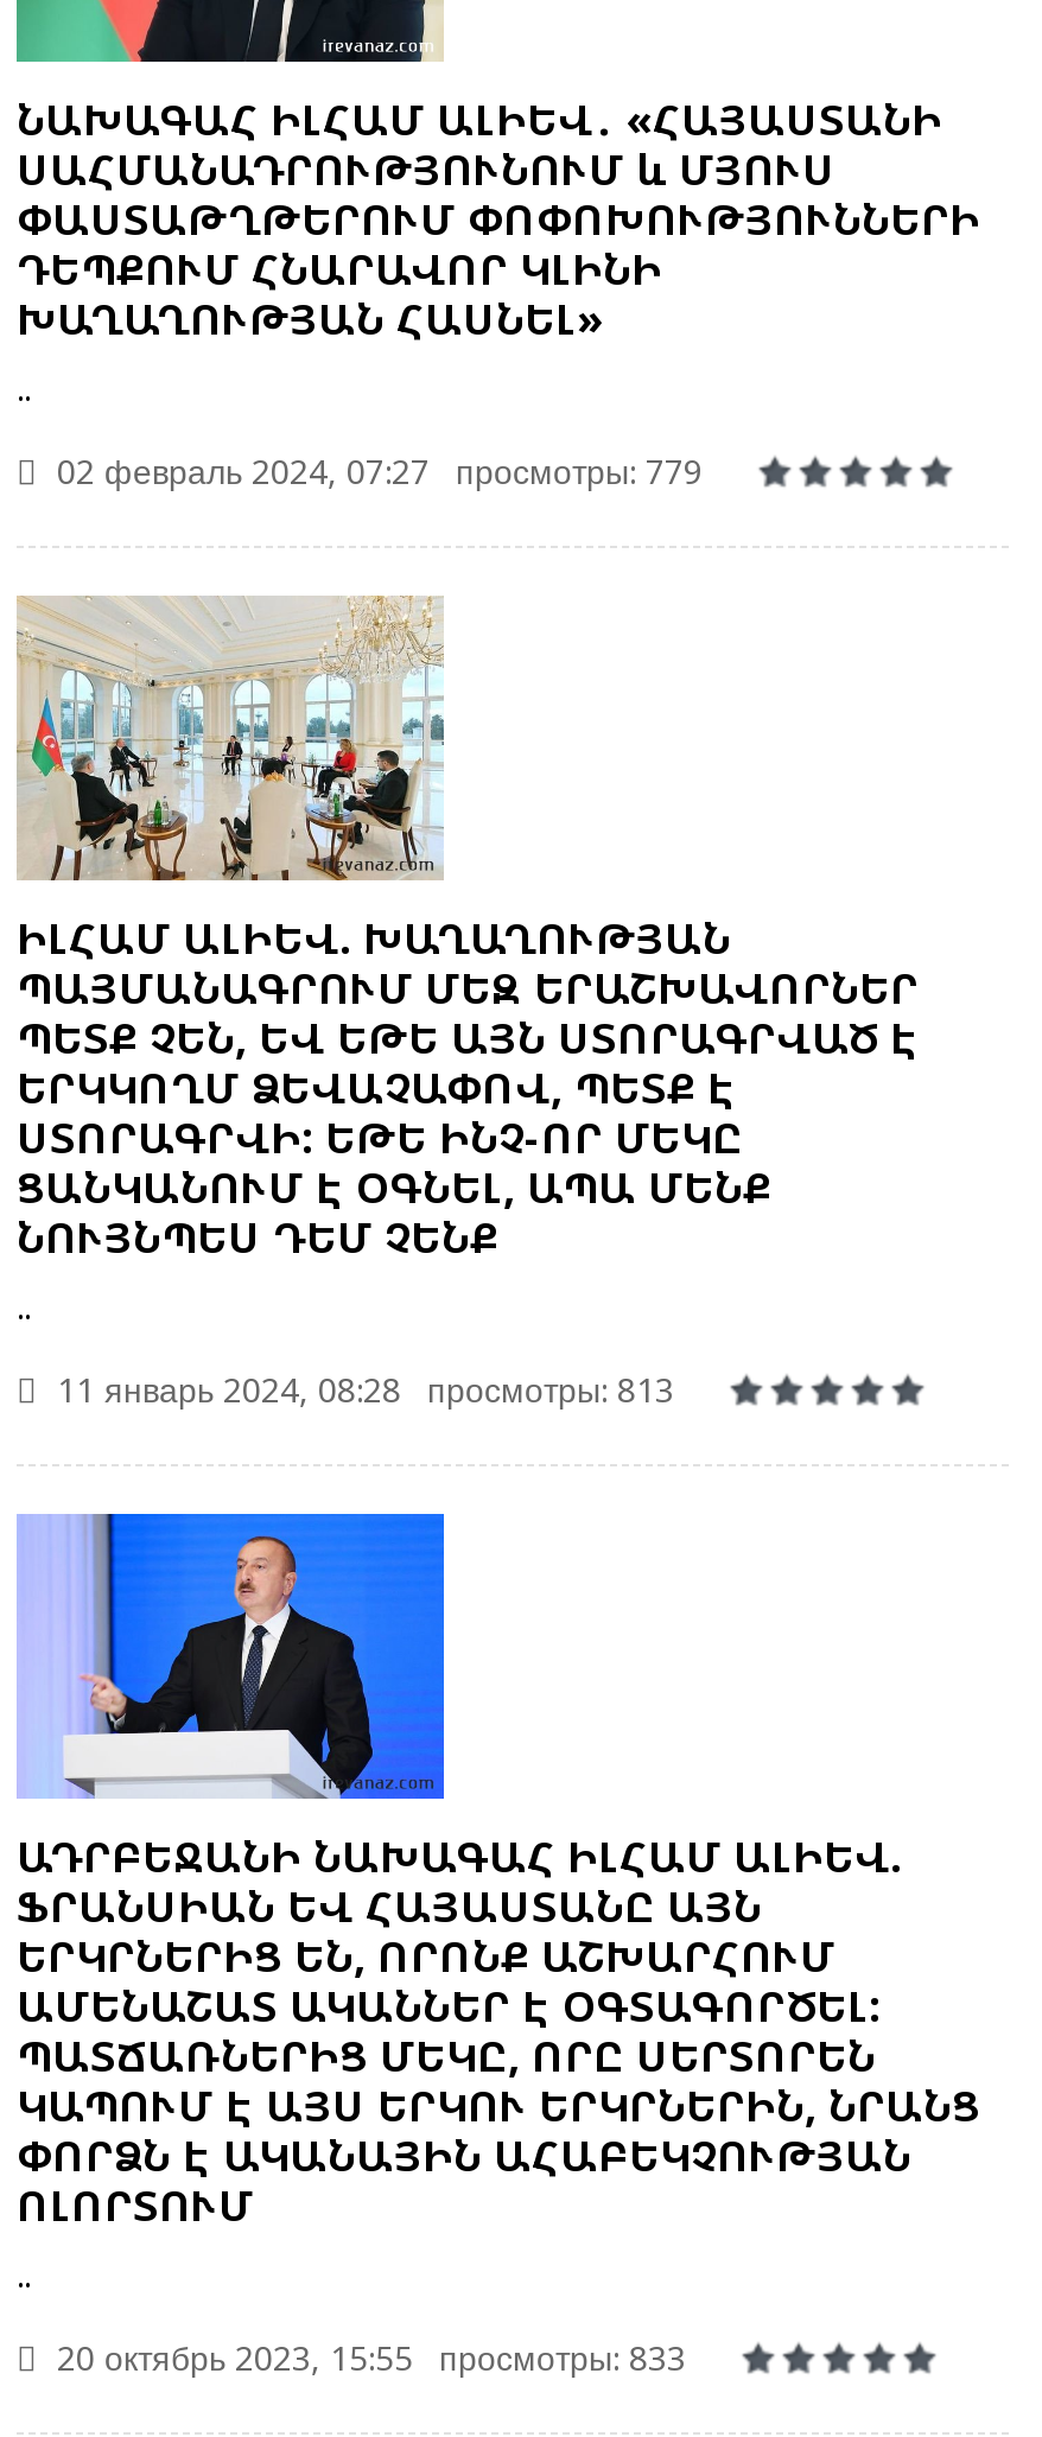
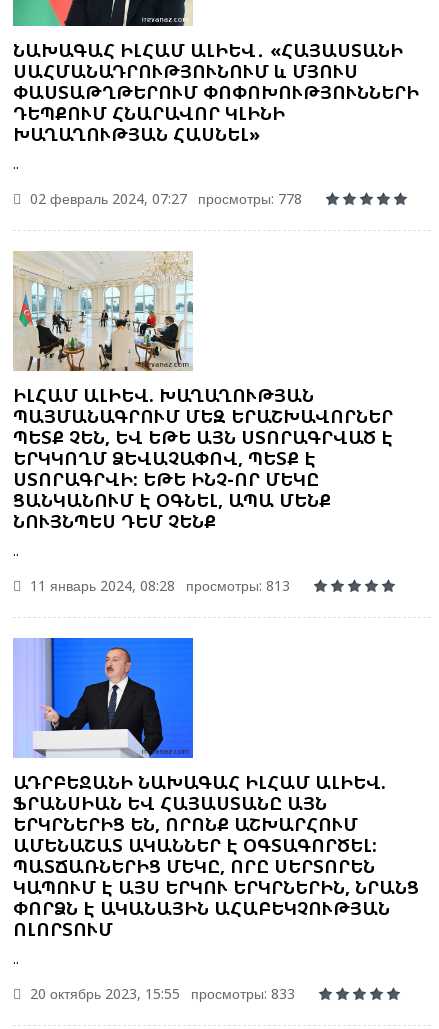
[47,448,703,494] 02 февраль 2024, 07:27 просмотры: 779 -> [26,189,302,208] 02 февраль 2024, 07:27 просмотры: 778

